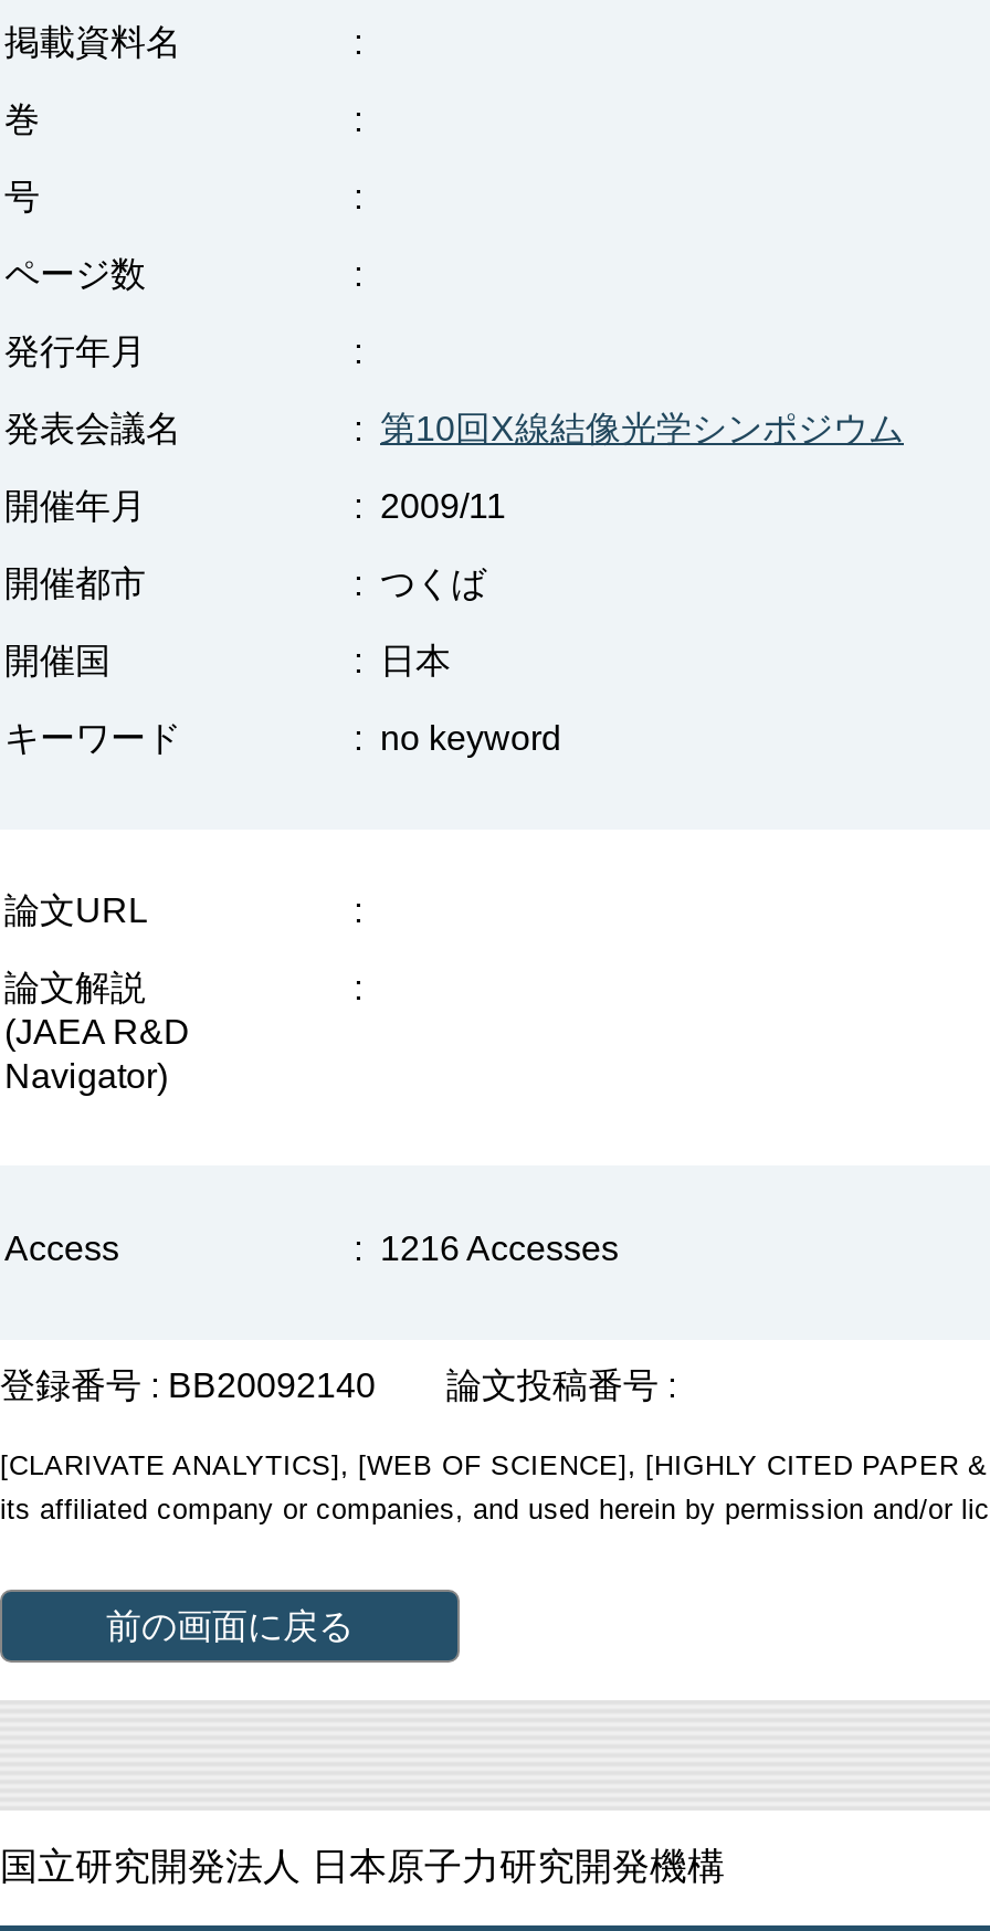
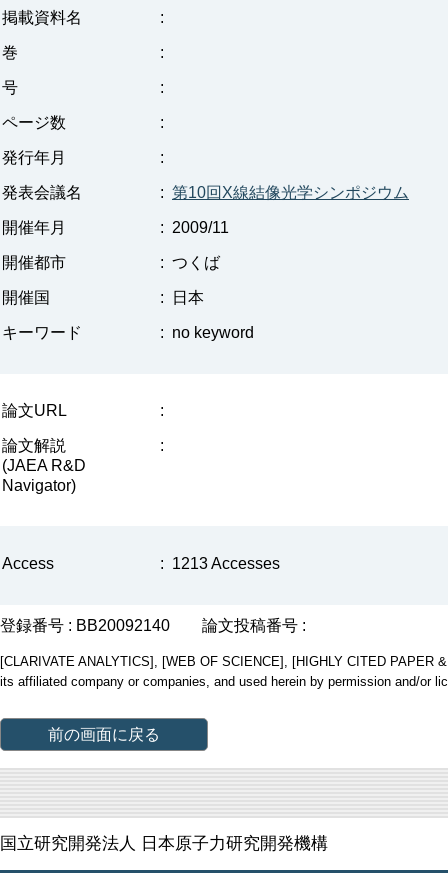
[354,1229,619,1266] : 1216 Accesses -> [160,555,280,572] : 1213 Accesses

